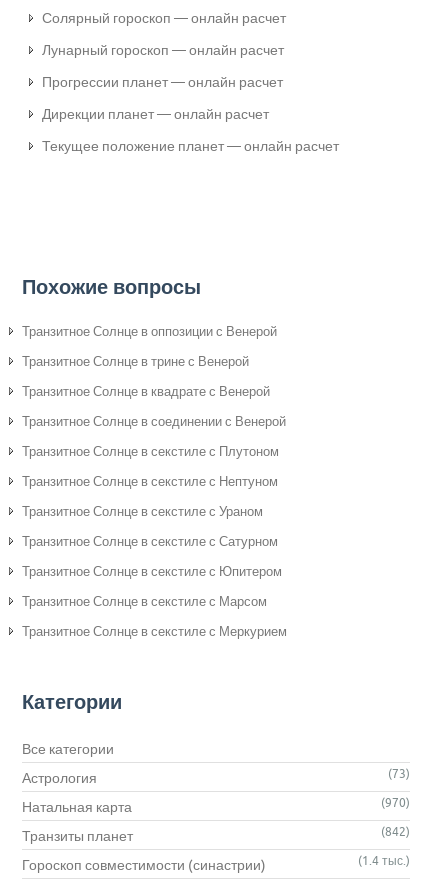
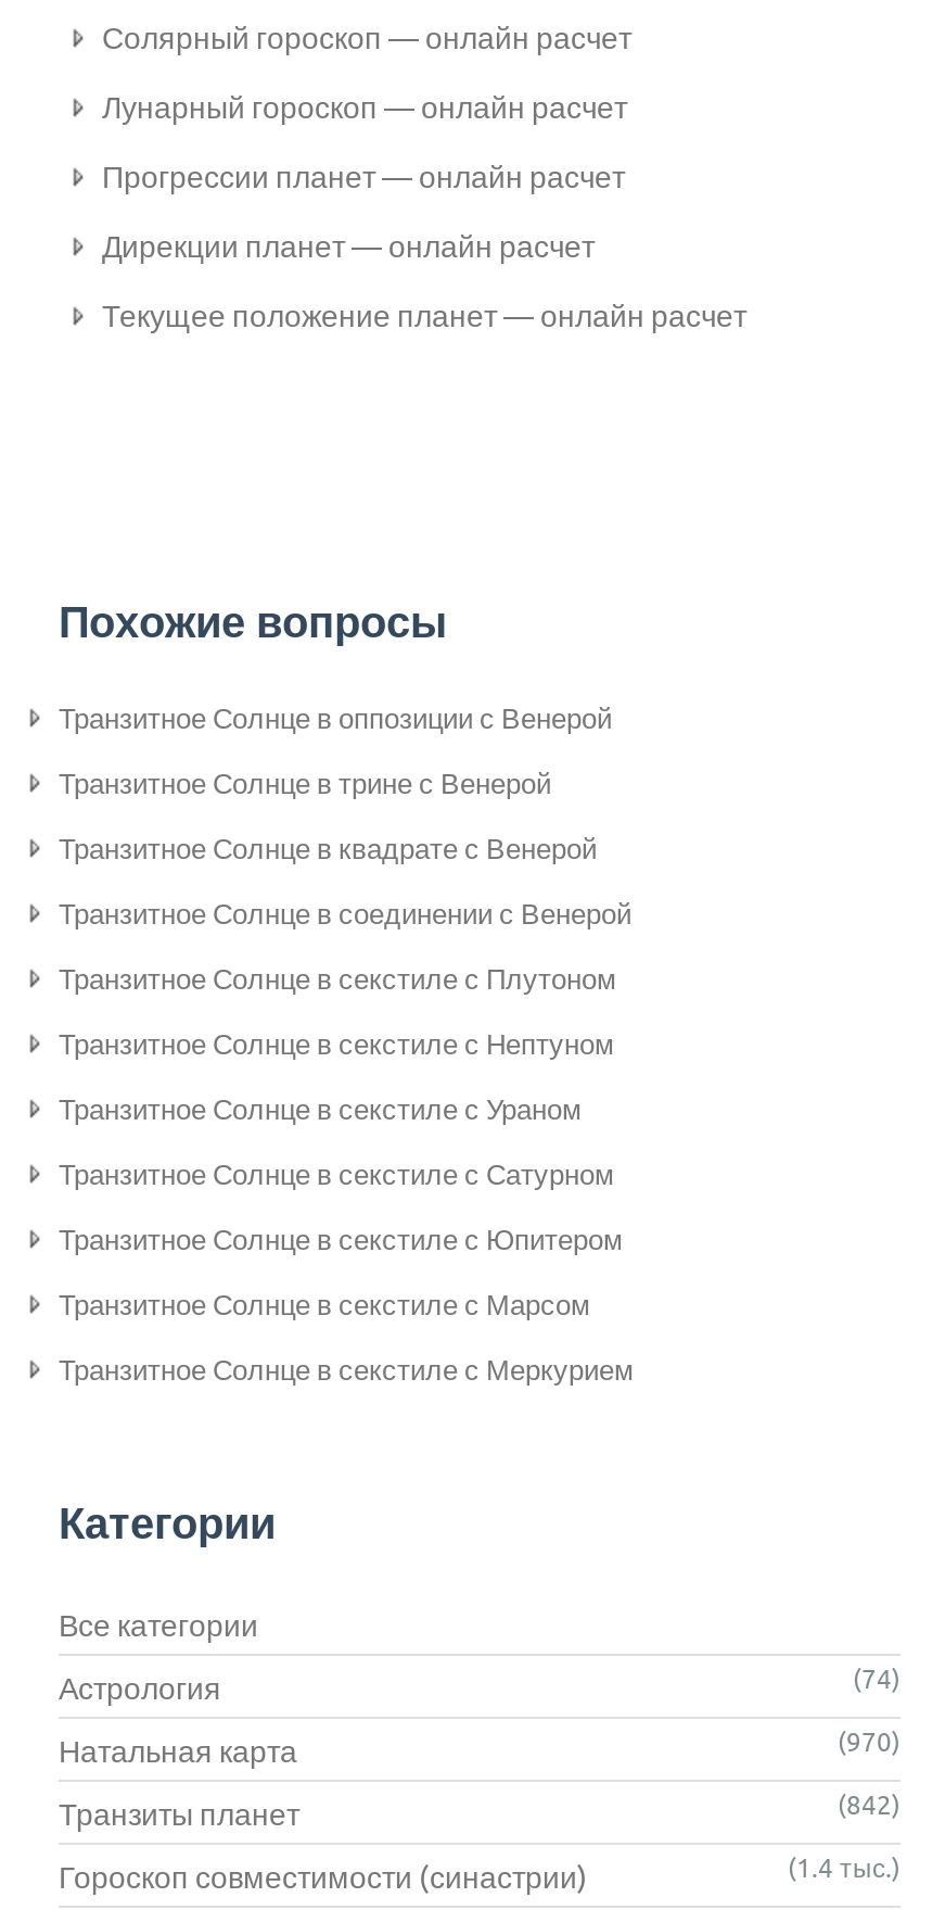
[388,767,410,781] (73) -> [853,1664,901,1695] (74)

